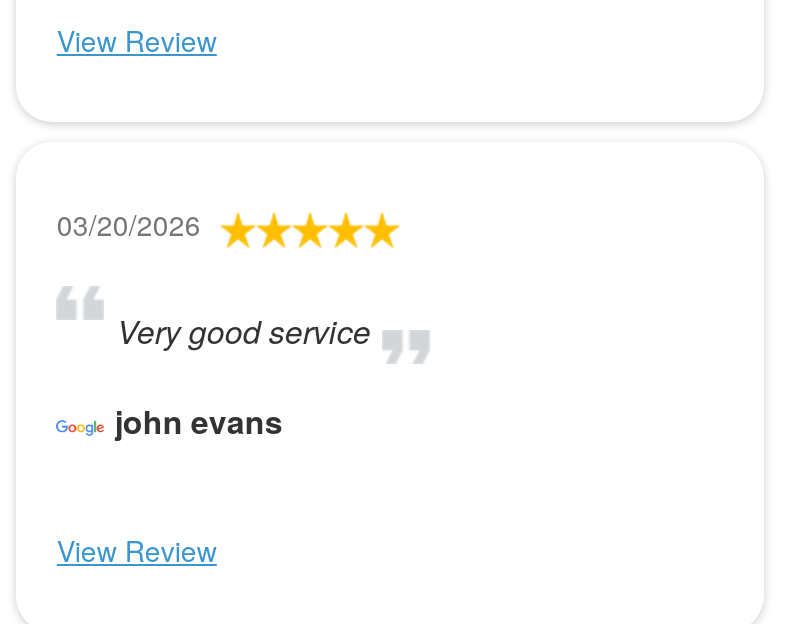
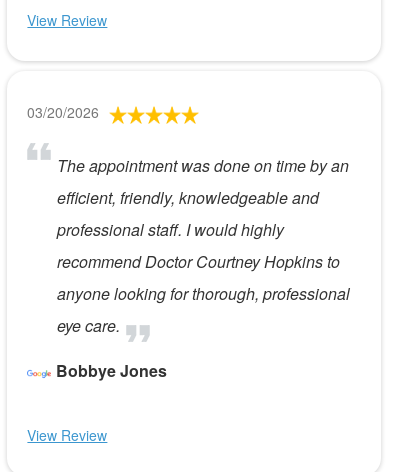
[117,308,371,354] Very good service -> [57,154,350,337] The appointment was done on time by an | efficient, friendly, knowledgeable and | professional staff. I would highly | recommend Doctor Courtney Hopkins to | anyone looking for thorough, professional | eye care.
[115,398,283,444] john evans -> [56,359,167,382] Bobbye Jones

